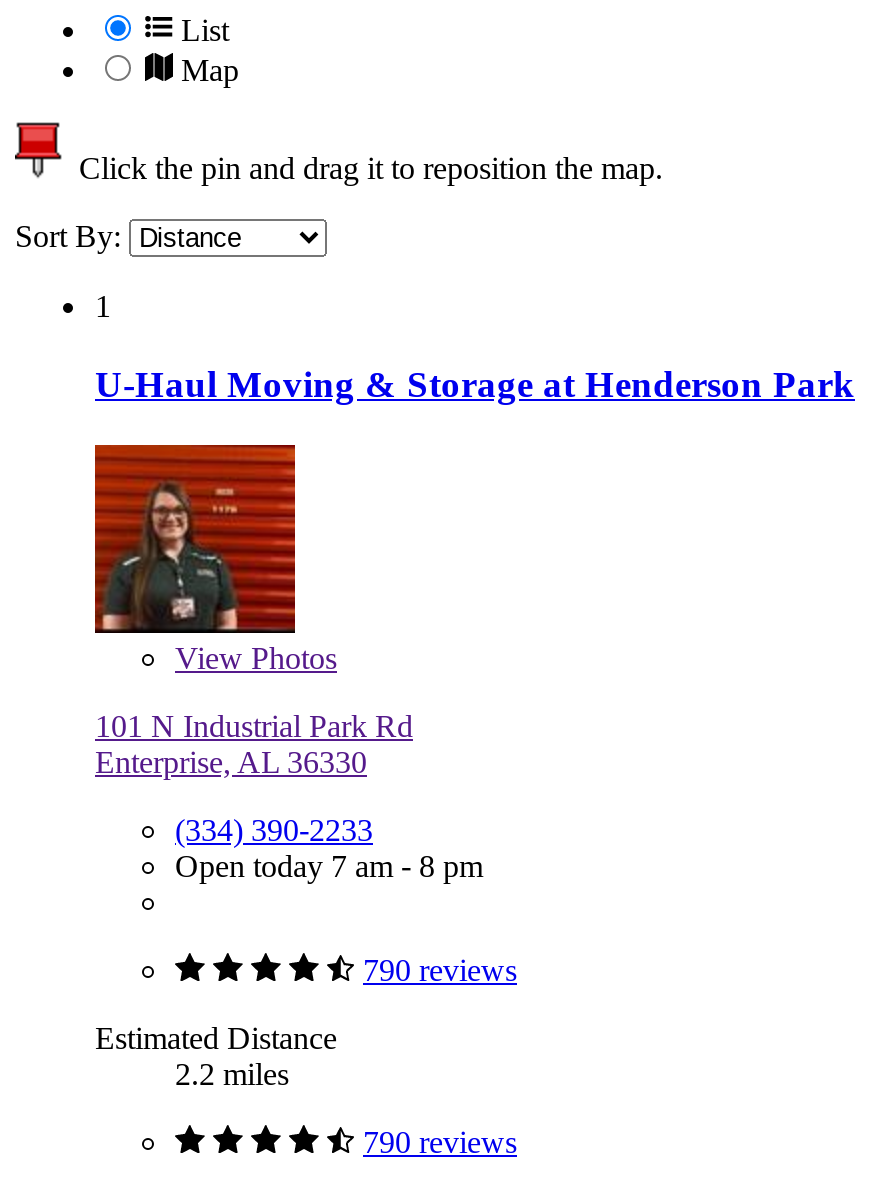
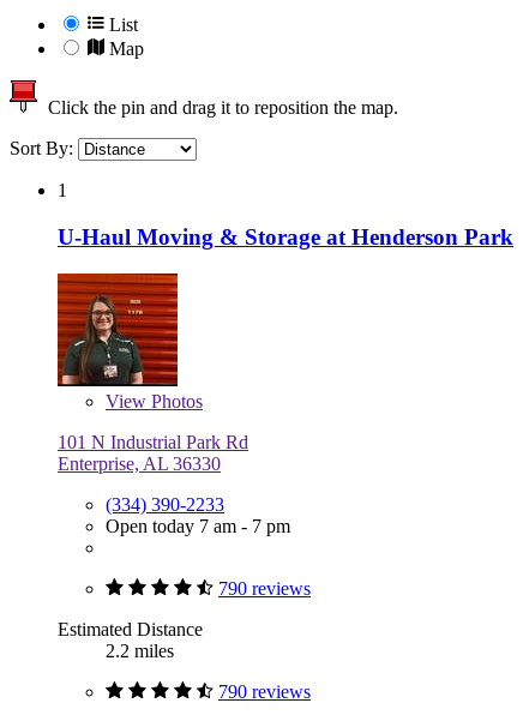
[175,848,483,882] Open today 7 am - 8 pm -> [106,515,290,536] Open today 7 am - 7 pm

